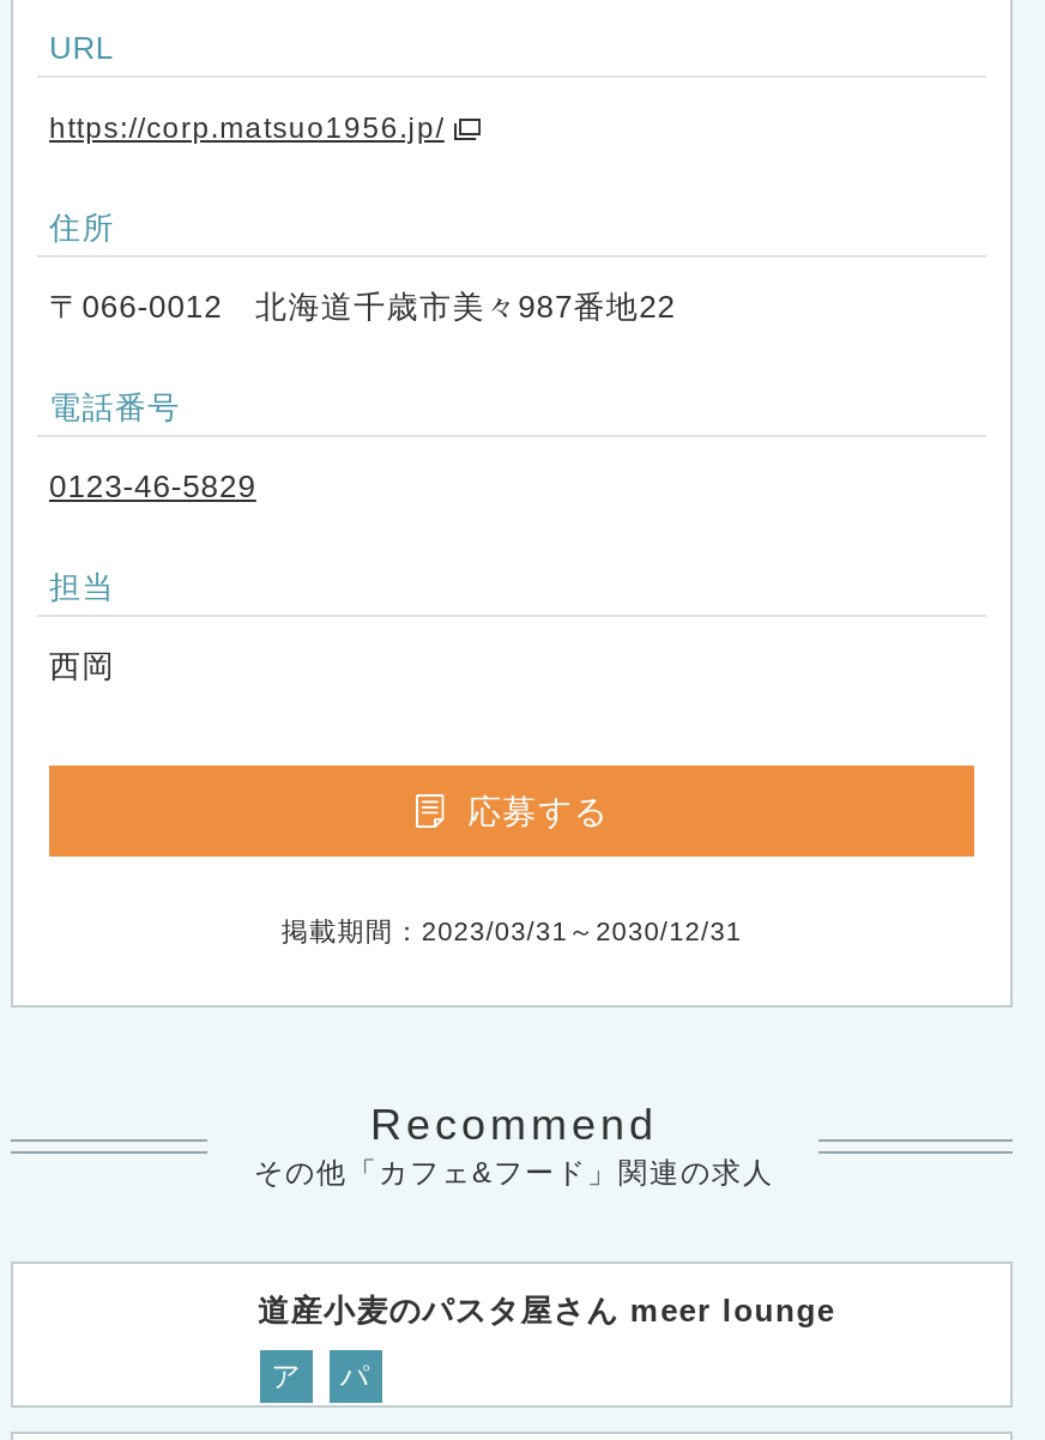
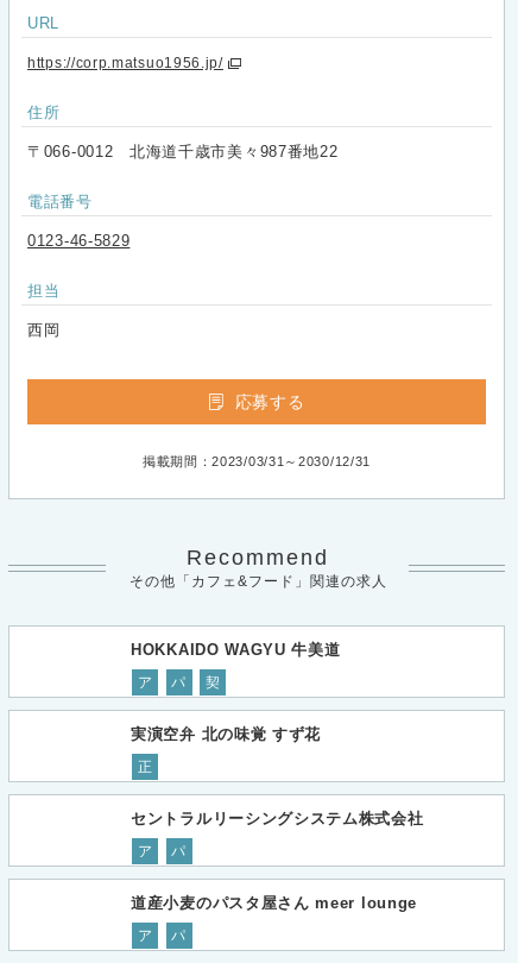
none -> [131,641,424,860] HOKKAIDO WAGYU 牛美道 | ア | パ | 契 | 実演空弁 北の味覚 すず花 | 正 | セントラルリーシングシステム株式会社 | ア | パ

